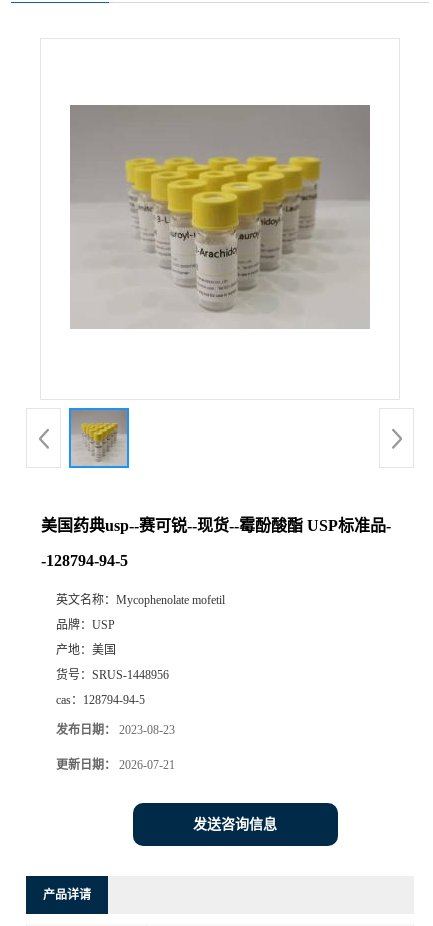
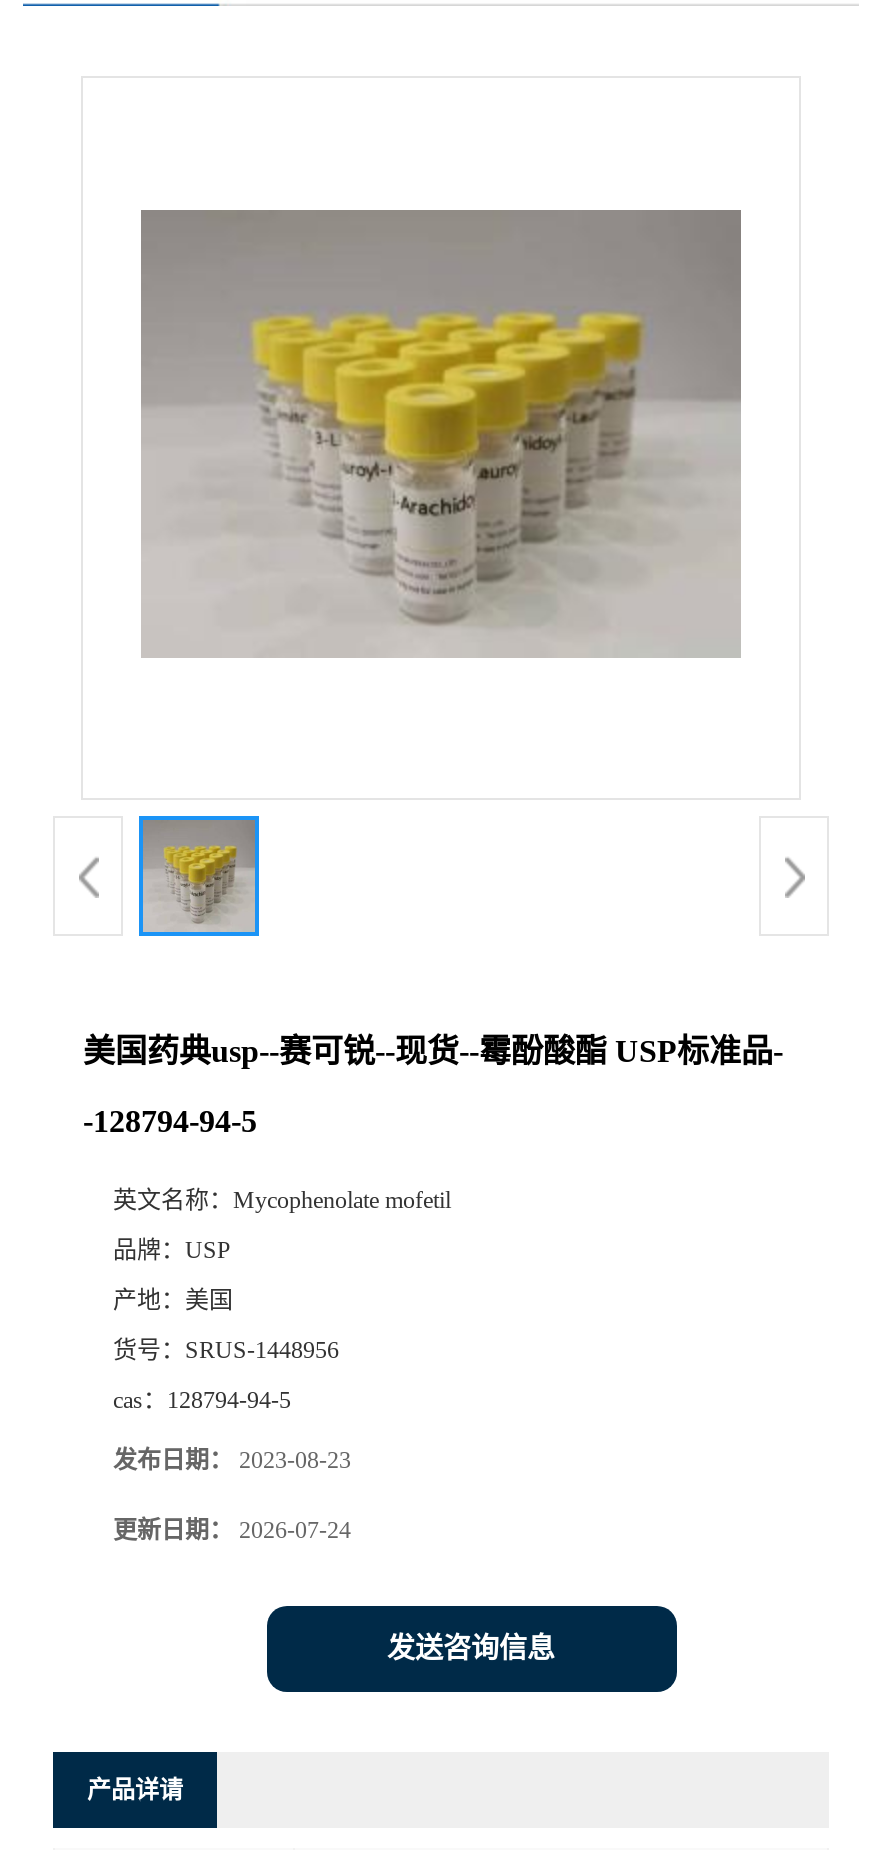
[56,758,175,772] 更新日期：2026-07-21 -> [113,1516,351,1544] 更新日期：2026-07-24

